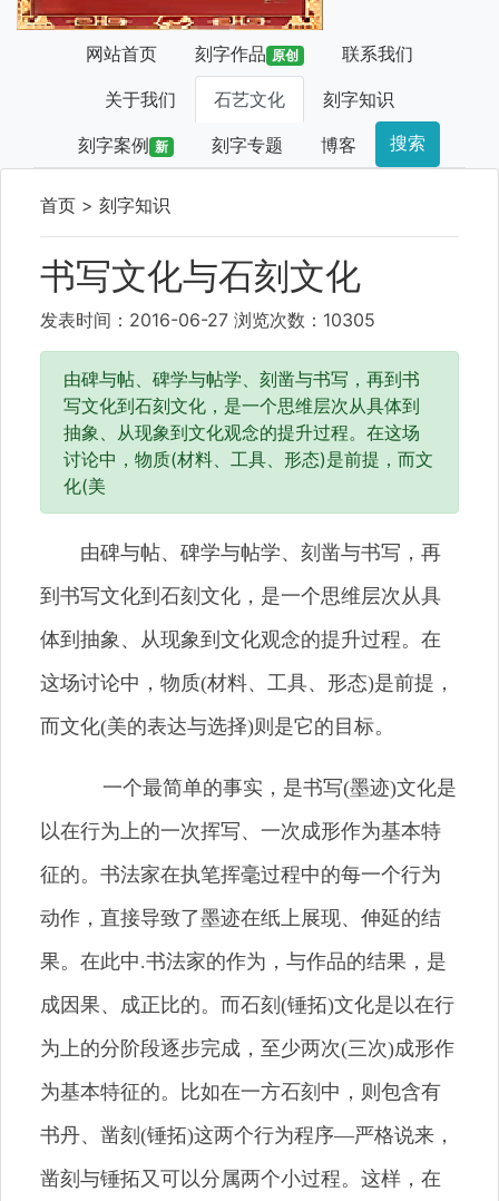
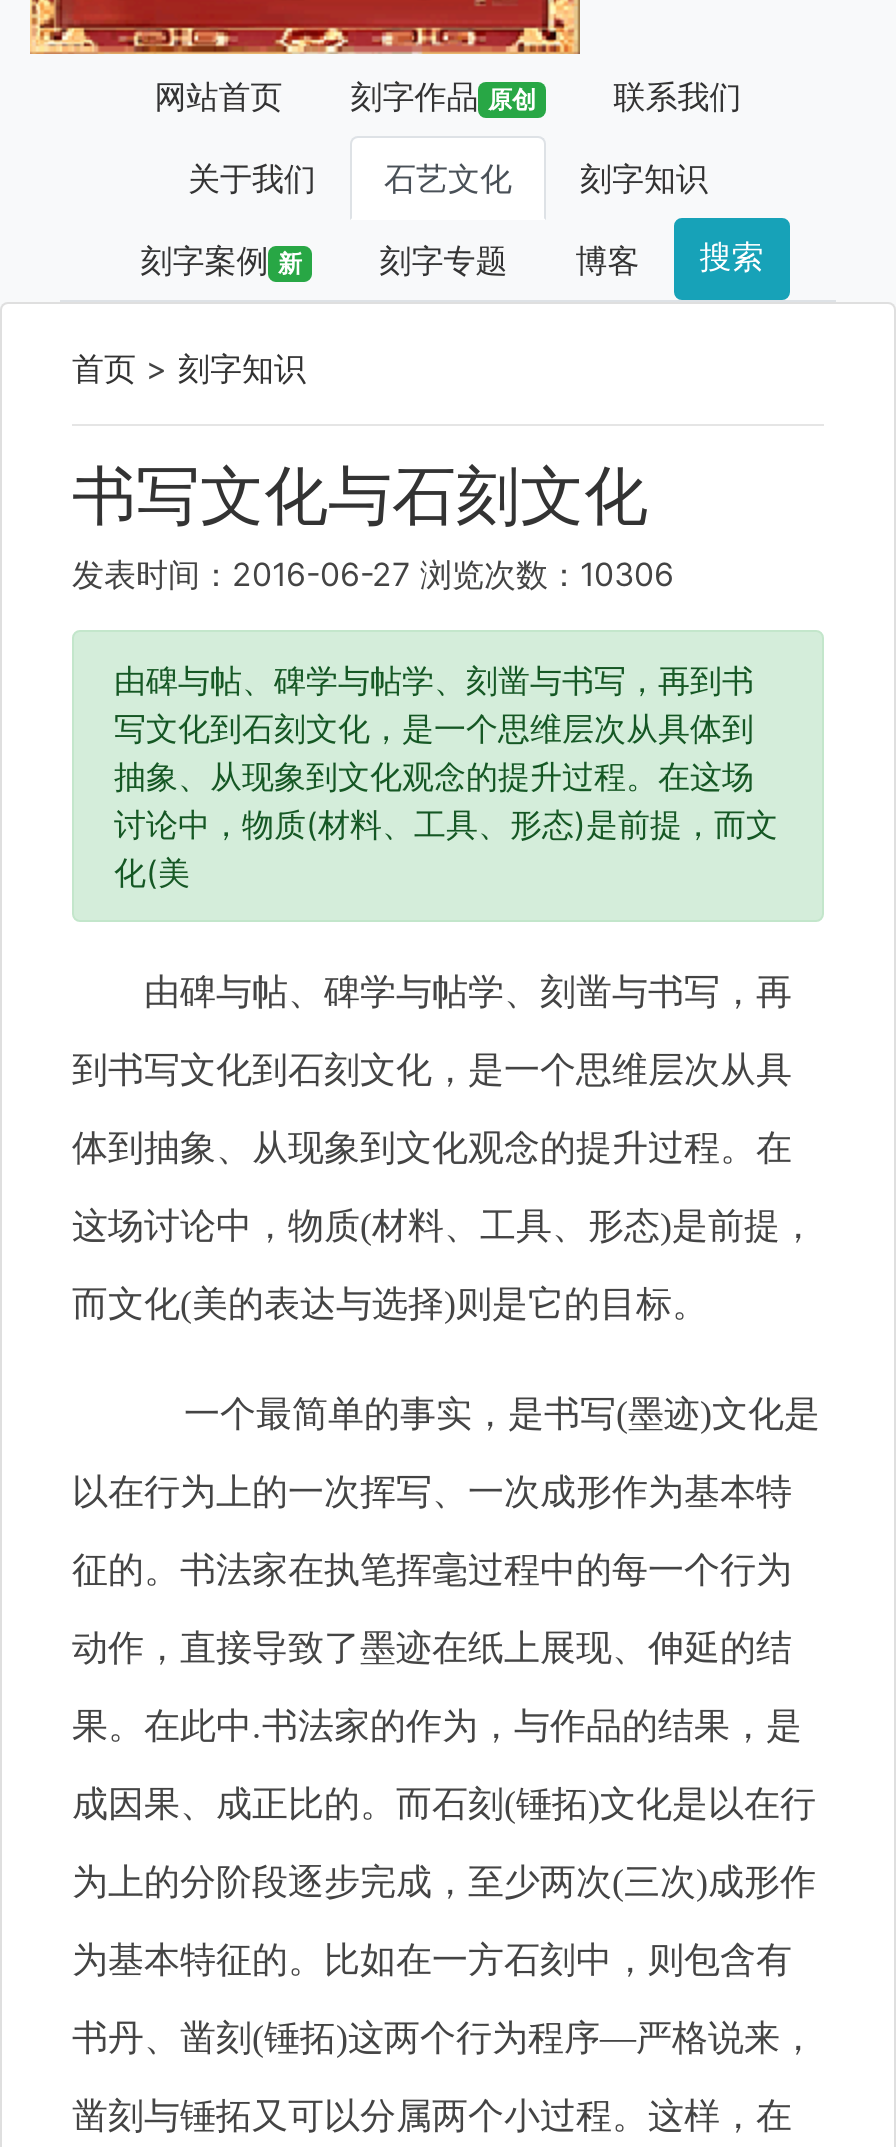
[40,309,375,331] 发表时间：2016-06-27 浏览次数：10305 -> [72,554,674,594] 发表时间：2016-06-27 浏览次数：10306

